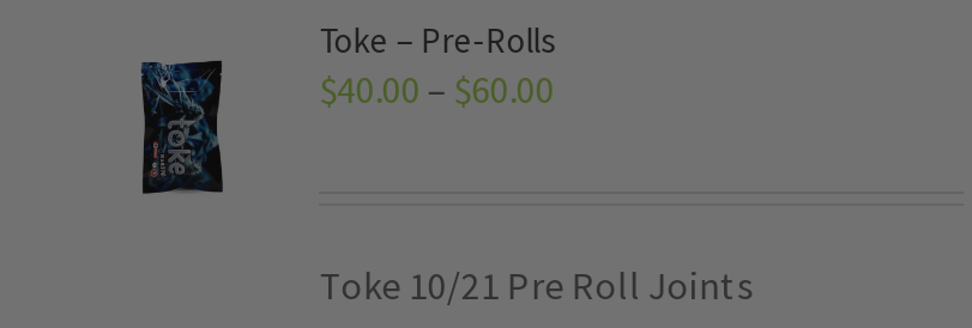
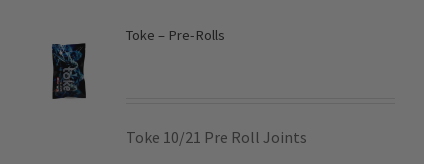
[320,66,554,113] $40.00 – $60.00 -> none

